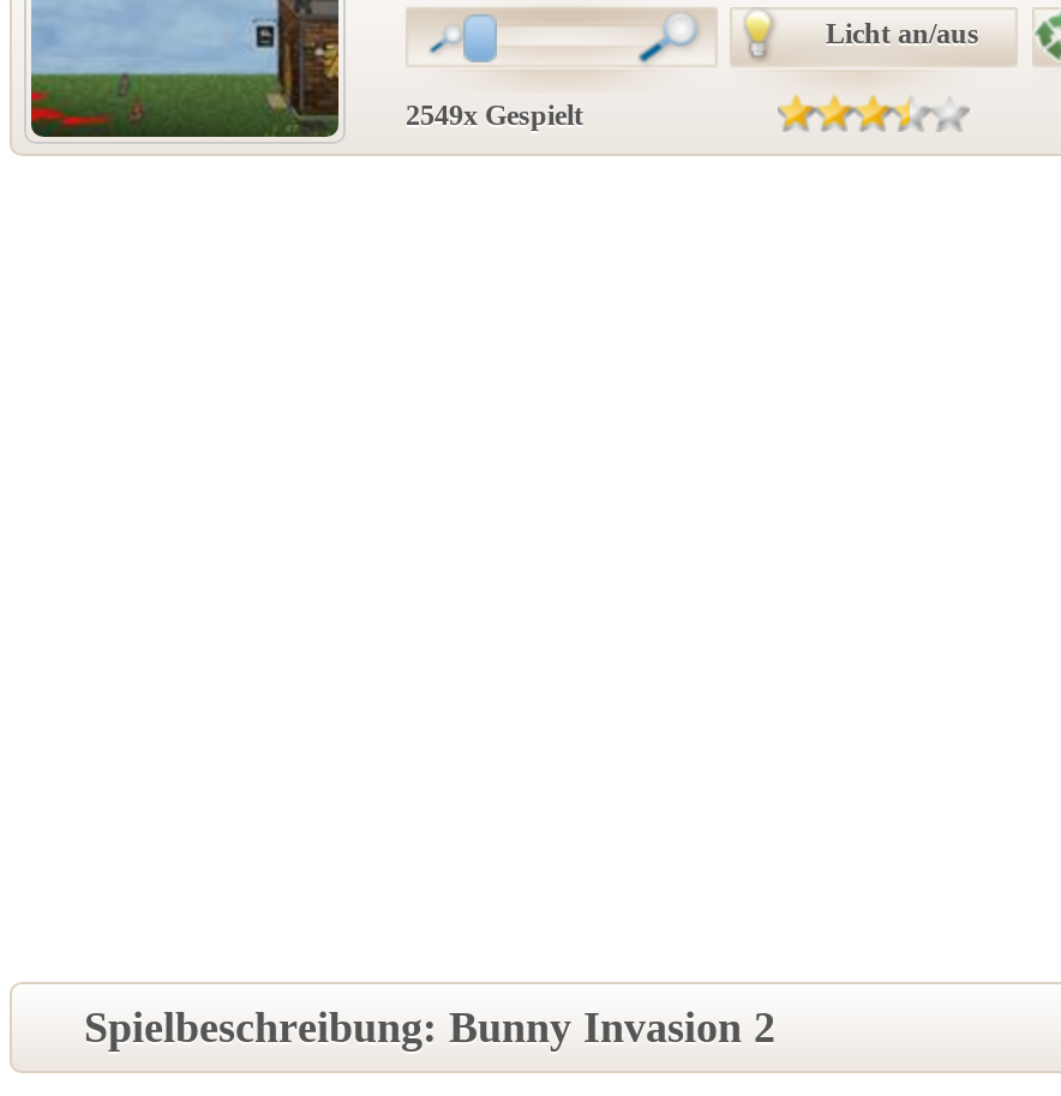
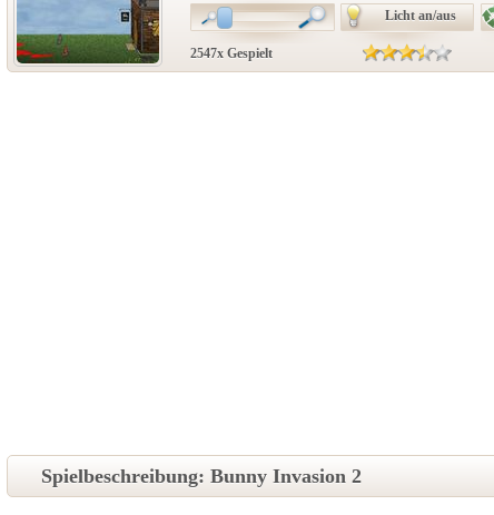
[406,98,583,132] 2549x Gespielt -> [190,46,273,61] 2547x Gespielt

